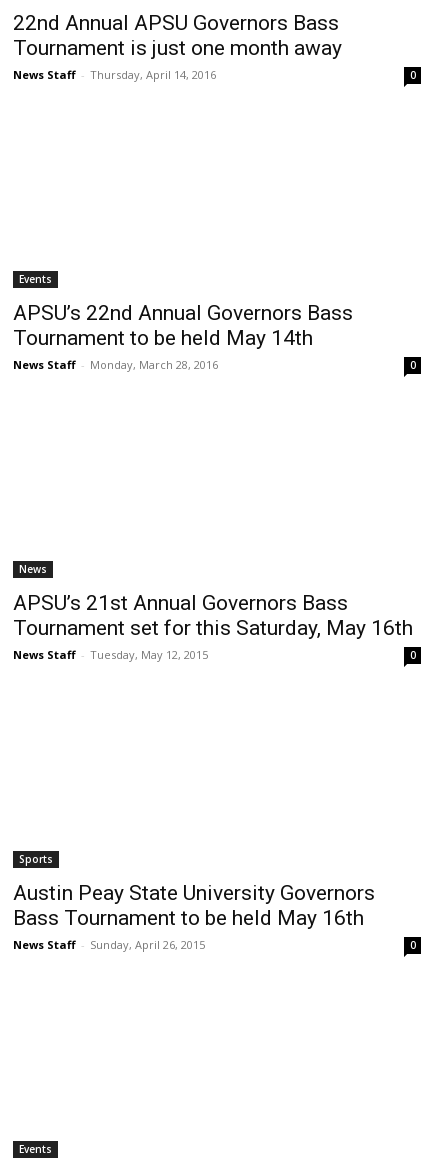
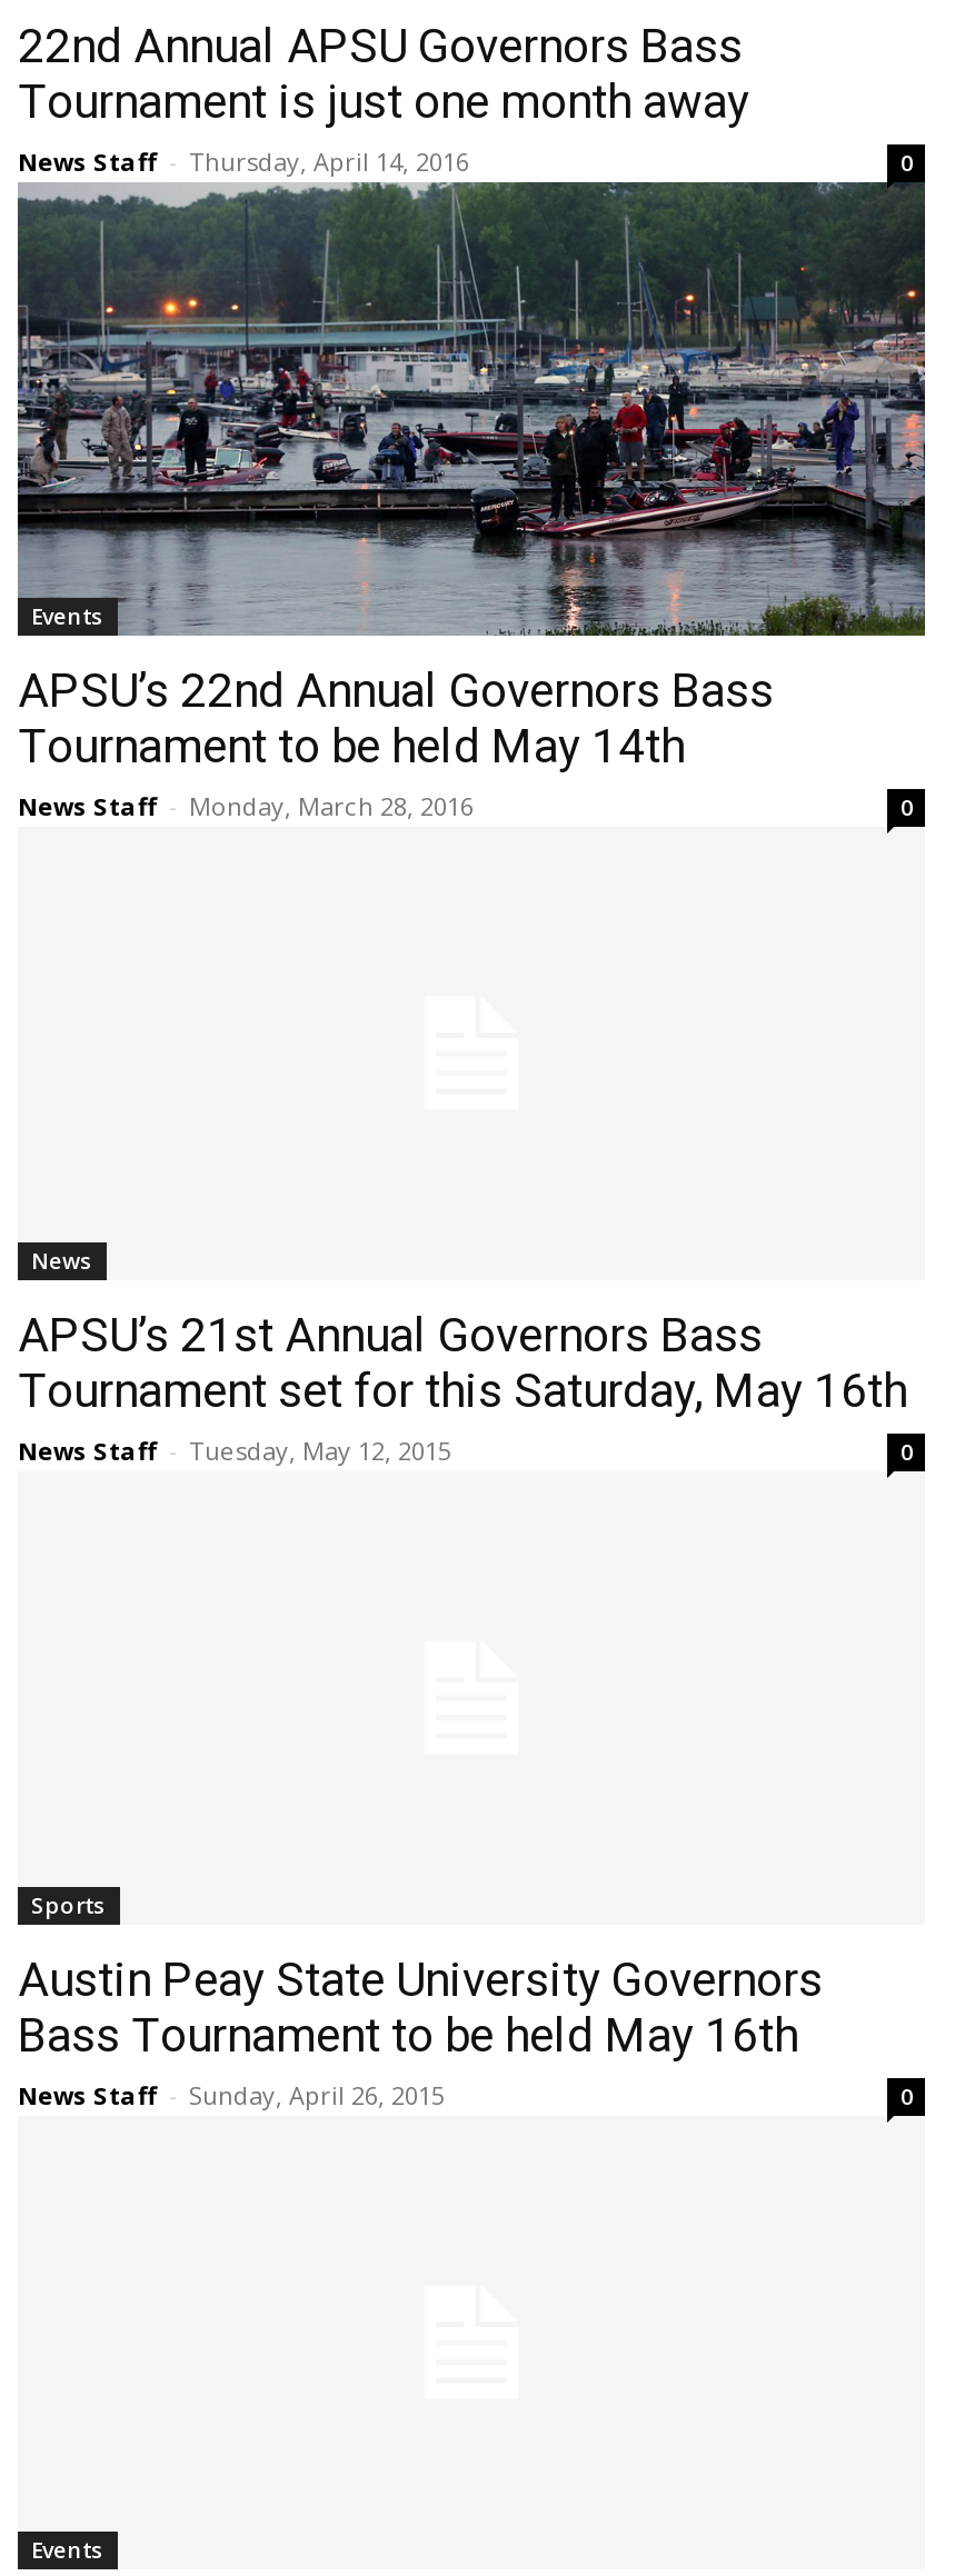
none -> [16,180,927,638] [image]

